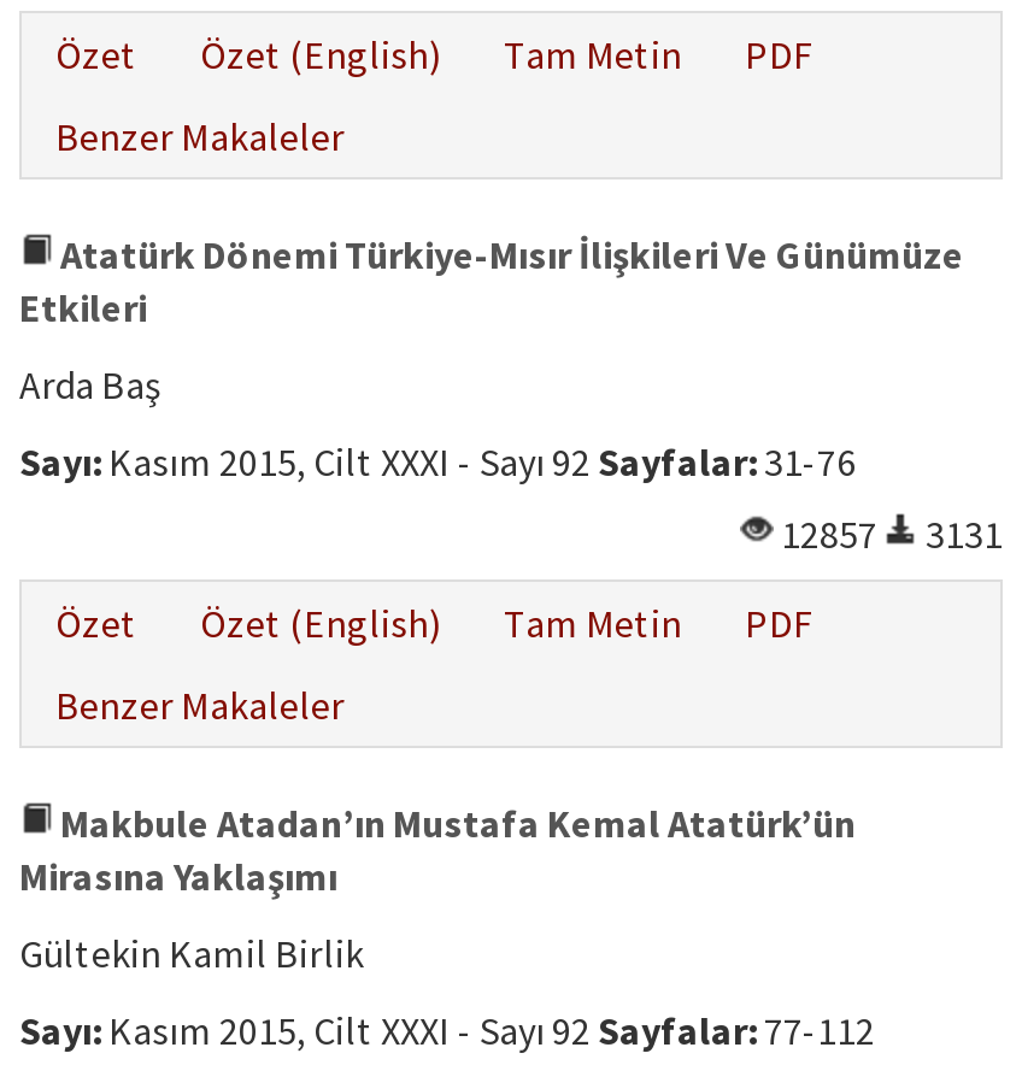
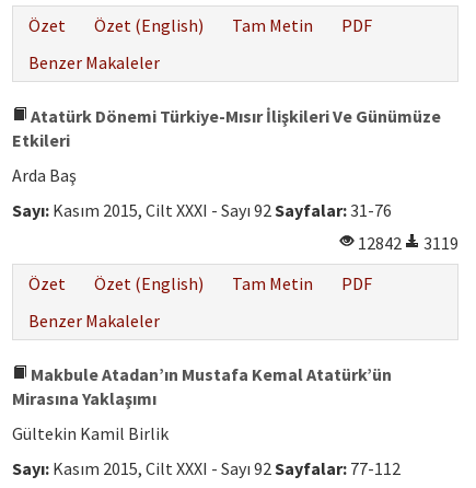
[774,510,885,559] 12857 -> [355,232,405,254] 12842
[918,510,1003,559] 3131 -> [420,232,458,254] 3119

